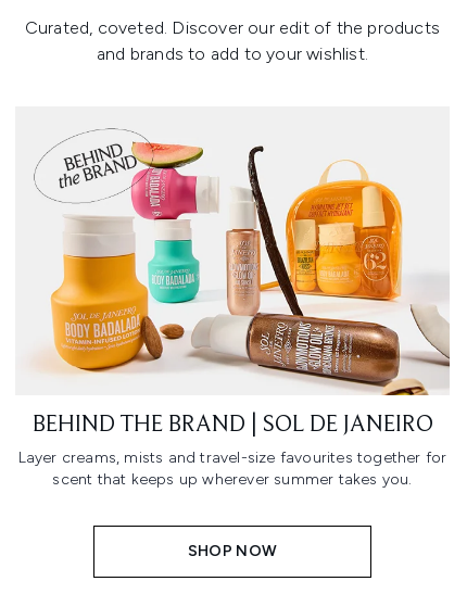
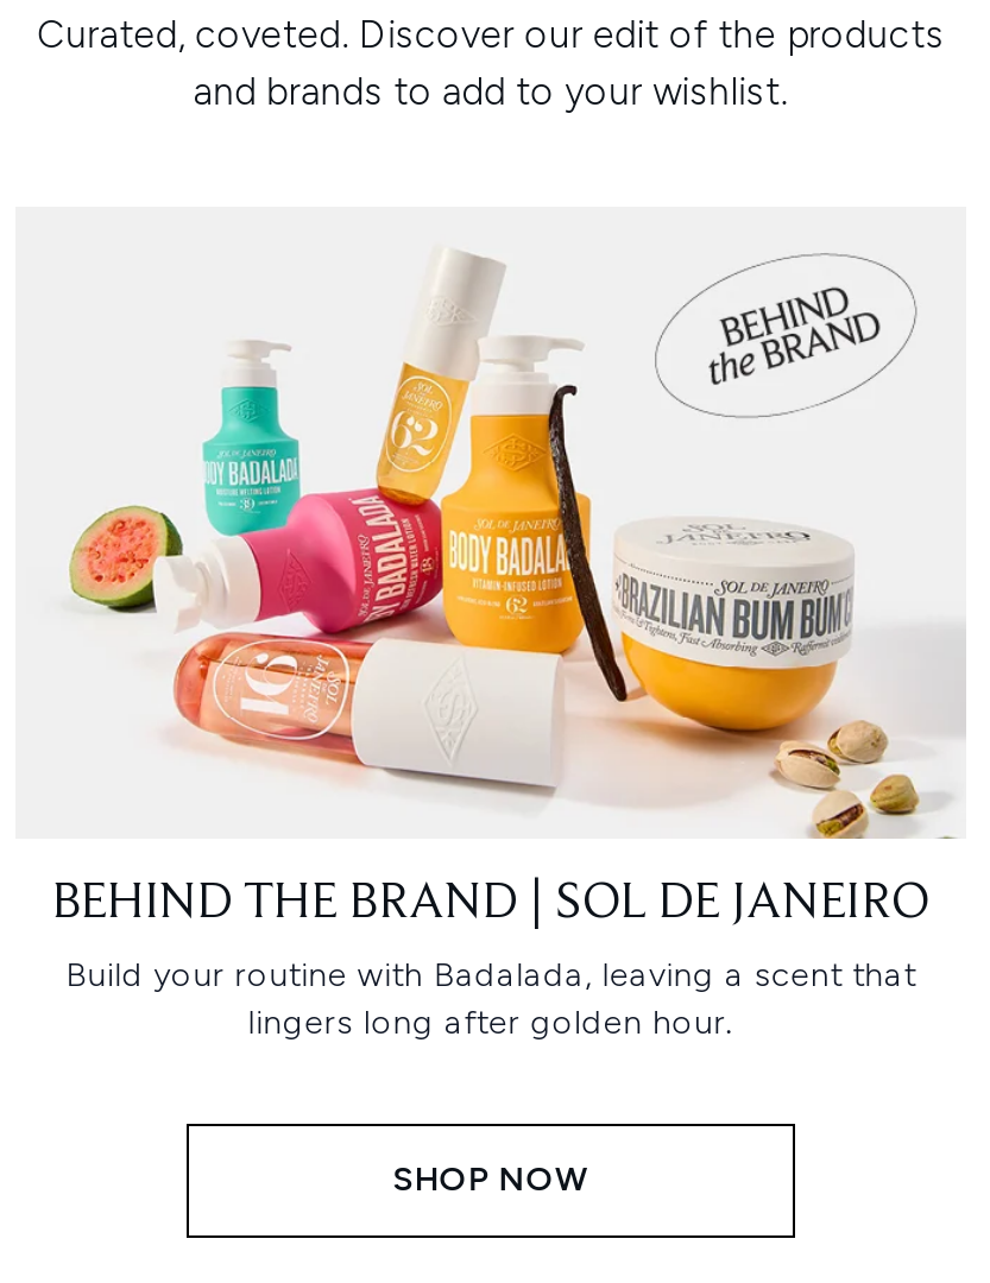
[34,128,451,396] [image] -> [68,252,966,841] [image]
[18,449,447,489] Layer creams, mists and travel-size favourites together for | scent that keeps up wherever summer takes you. -> [66,956,916,1044] Build your routine with Badalada, leaving a scent that | lingers long after golden hour.

